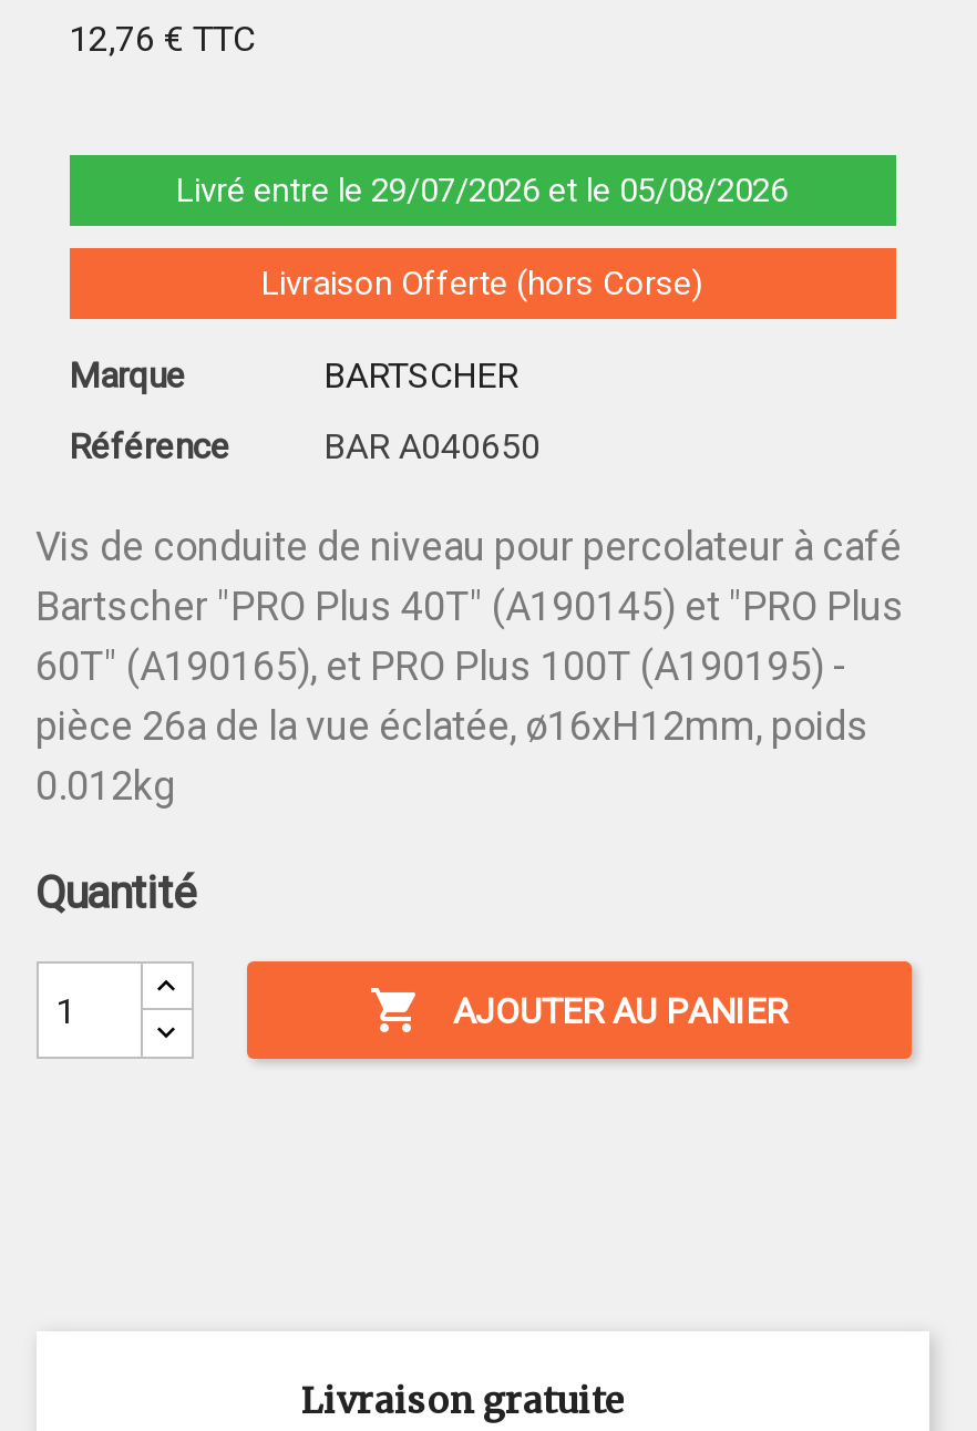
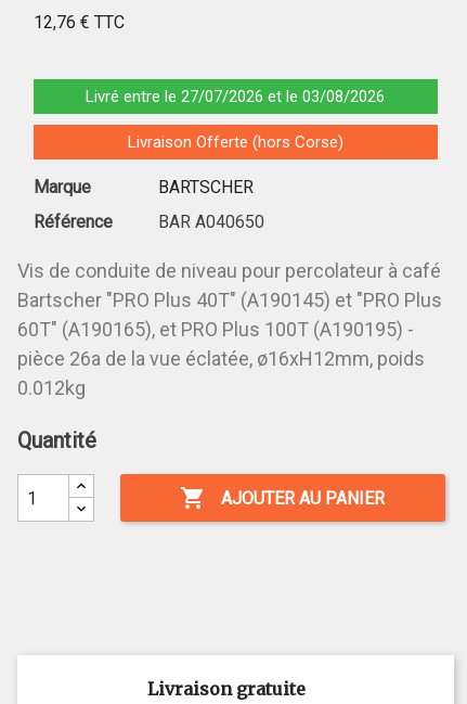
[176,171,788,211] Livré entre le 29/07/2026 et le 05/08/2026 -> [86,87,385,107] Livré entre le 27/07/2026 et le 03/08/2026

